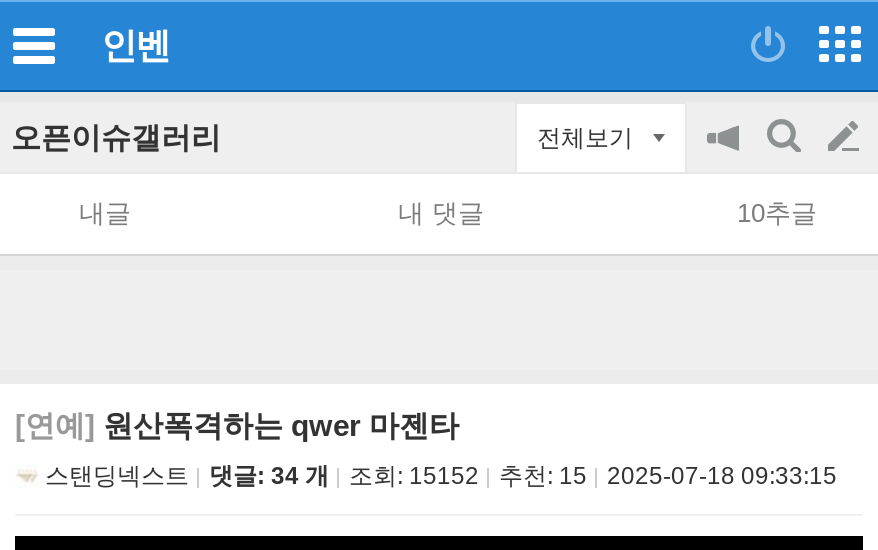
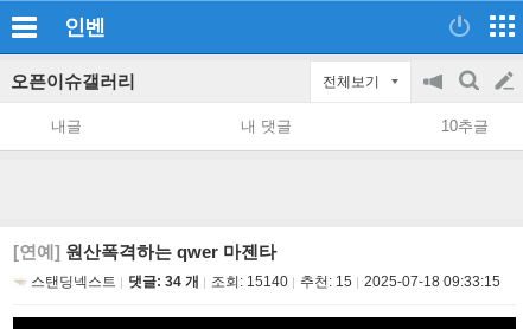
[45,462,837,490] 스탠딩넥스트 댓글: 34 개 조회: 15152 추천: 15 2025-07-18 09:33:15 -> [31,273,500,290] 스탠딩넥스트 댓글: 34 개 조회: 15140 추천: 15 2025-07-18 09:33:15

